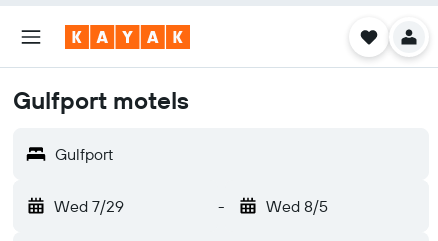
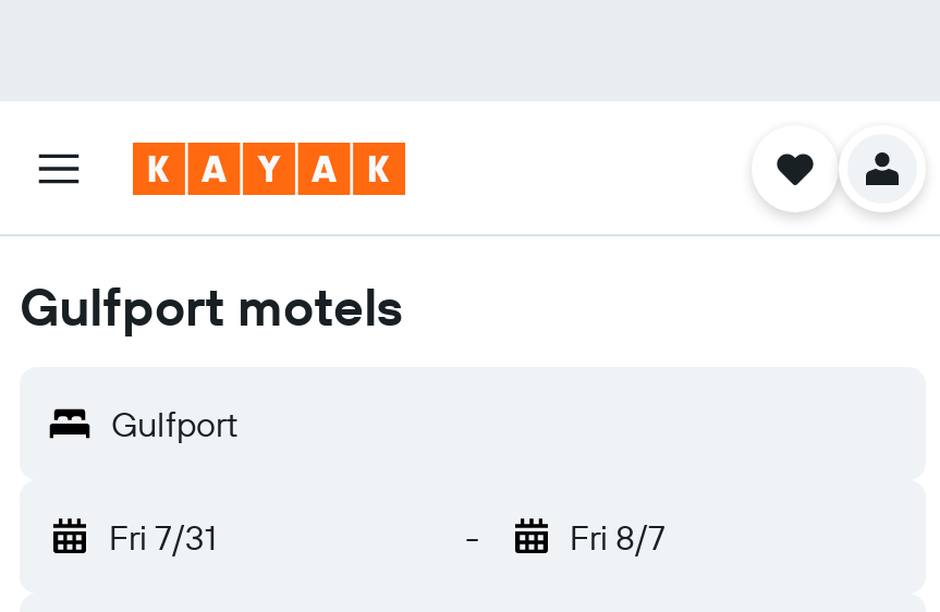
[54,196,124,216] Wed 7/29 -> [109,515,216,559] Fri 7/31
[265,196,327,216] Wed 8/5 -> [570,515,666,559] Fri 8/7

